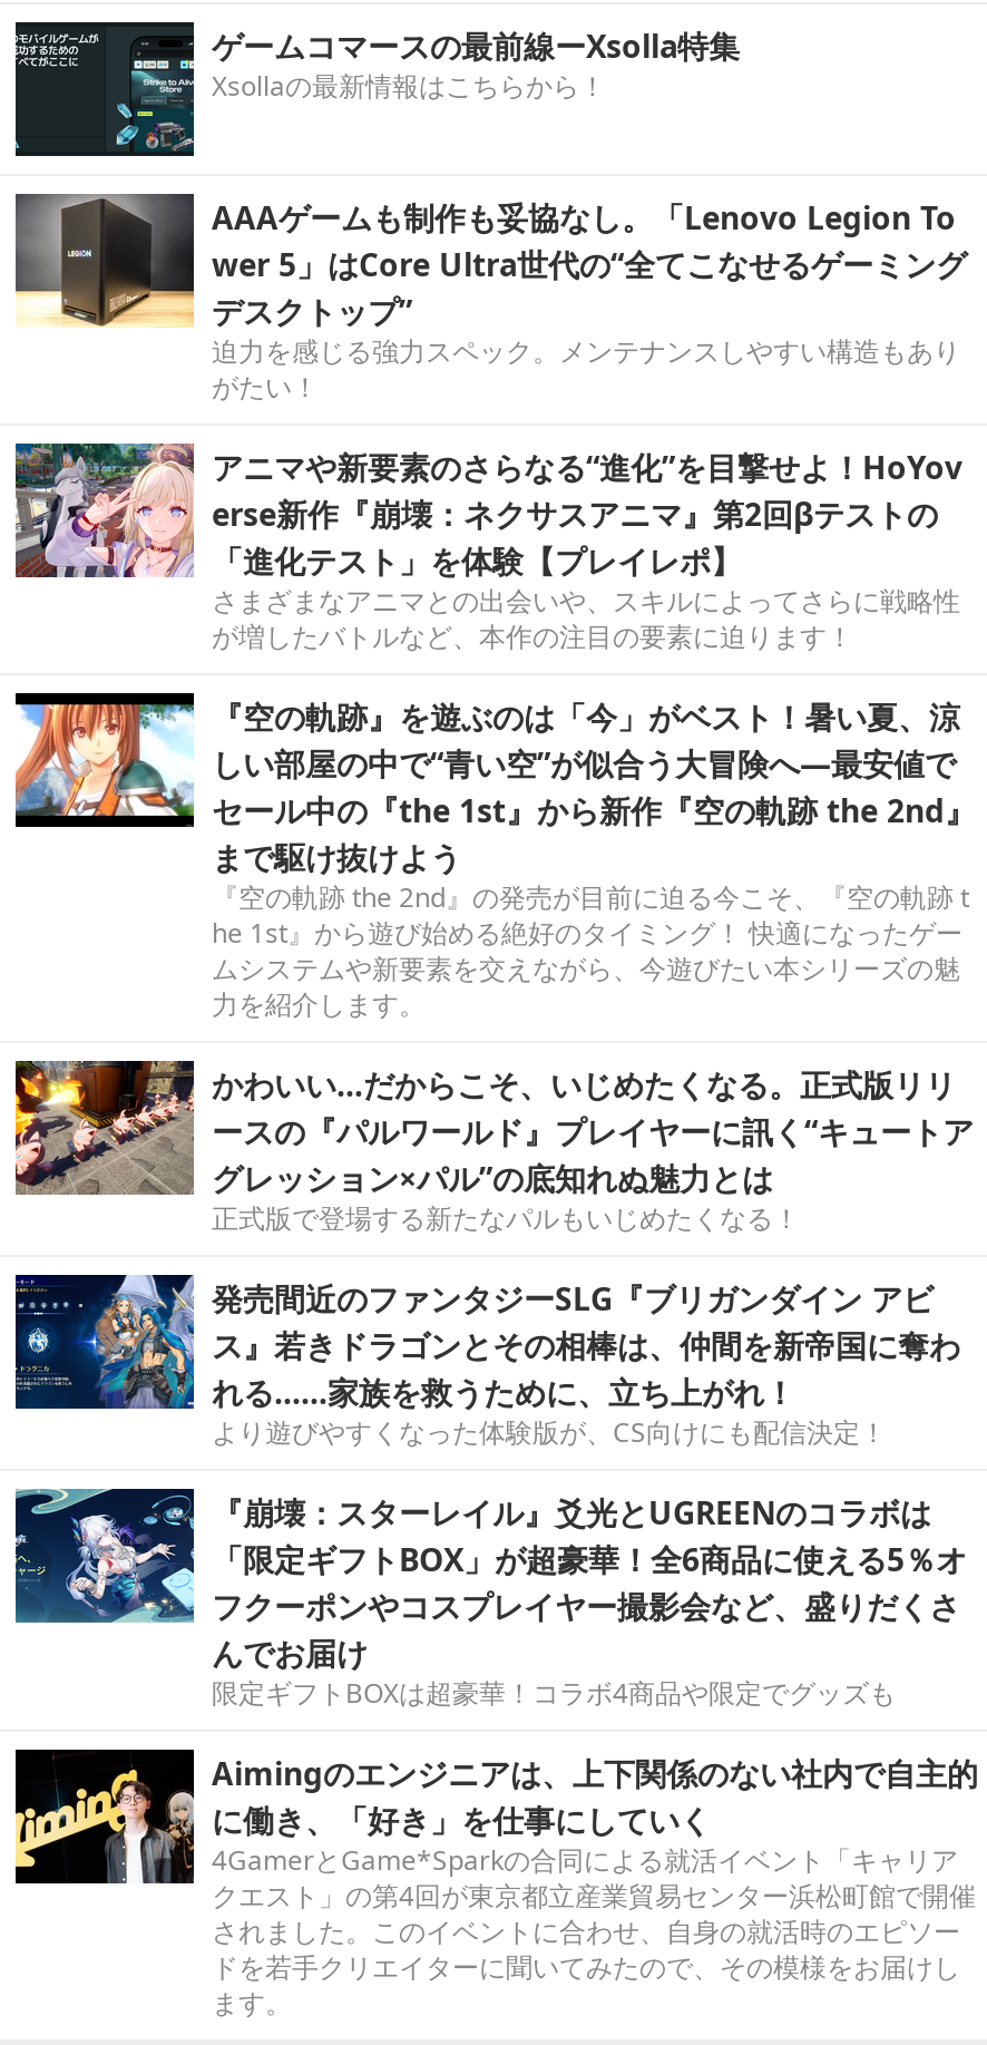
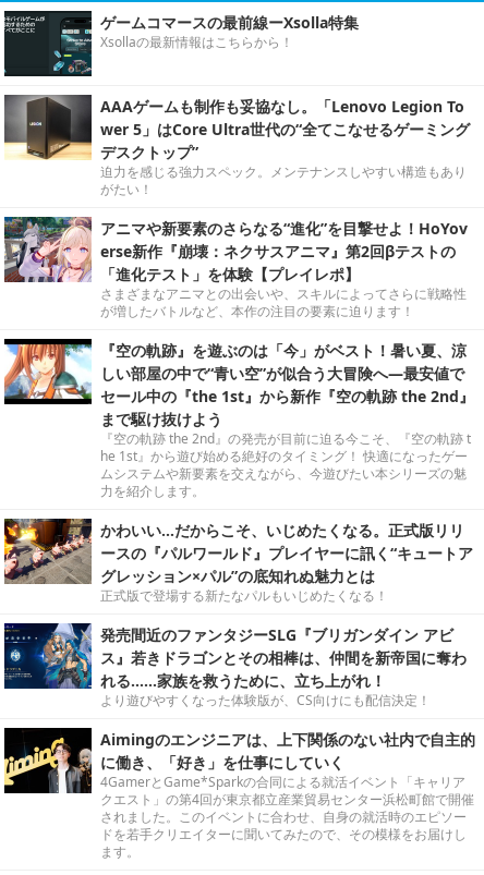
[13,1487,967,1713] [image] | 『崩壊：スターレイル』爻光とUGREENのコラボは | 「限定ギフトBOX」が超豪華！全6商品に使える5％オ | フクーポンやコスプレイヤー撮影会など、盛りだくさ | んでお届け | 限定ギフトBOXは超豪華！コラボ4商品や限定でグッズも -> none

